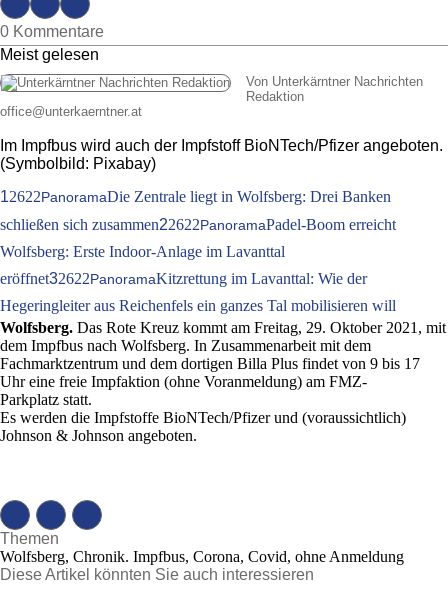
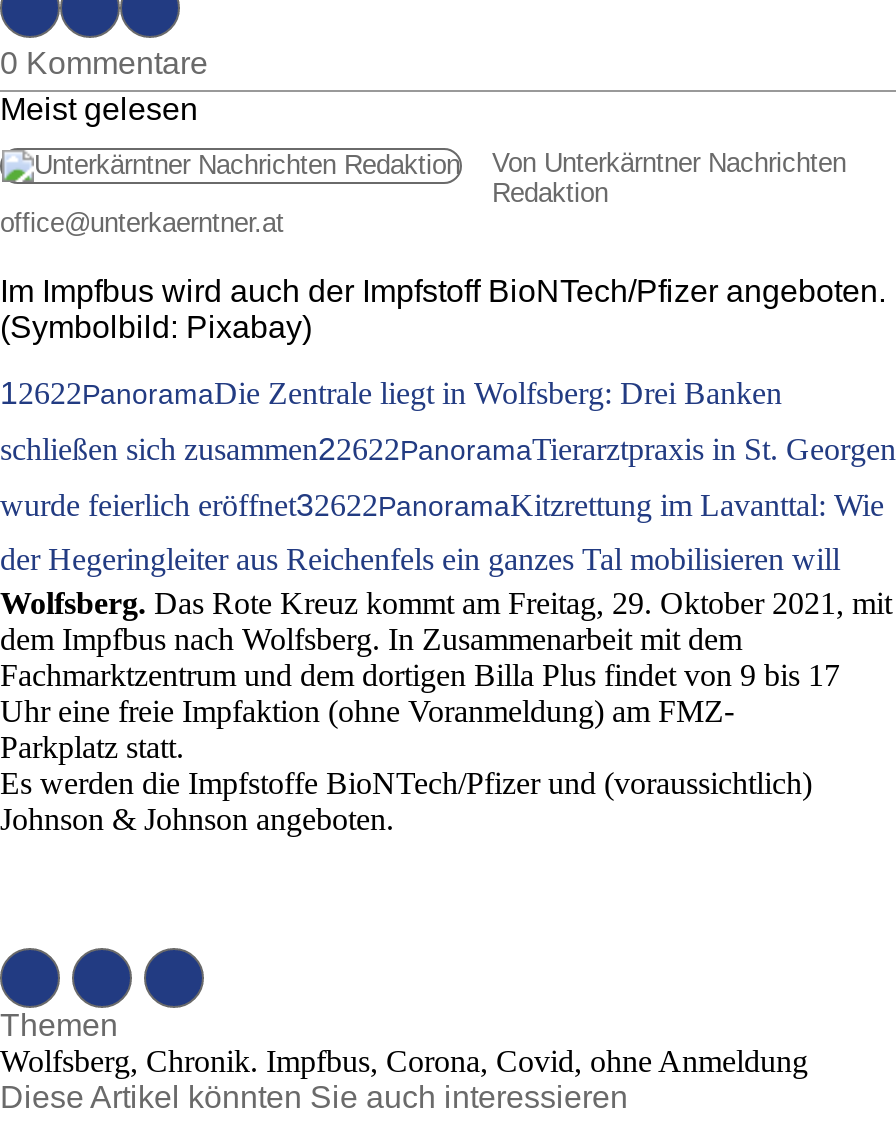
[0,216,396,314] schließen sich zusammen22622PanoramaPadel-Boom erreicht | Wolfsberg: Erste Indoor-Anlage im Lavanttal | eröffnet32622PanoramaKitzrettung im Lavanttal: Wie der | Hegeringleiter aus Reichenfels ein ganzes Tal mobilisieren will -> [0,432,896,576] schließen sich zusammen22622PanoramaTierarztpraxis in St. Georgen | wurde feierlich eröffnet32622PanoramaKitzrettung im Lavanttal: Wie | der Hegeringleiter aus Reichenfels ein ganzes Tal mobilisieren will

